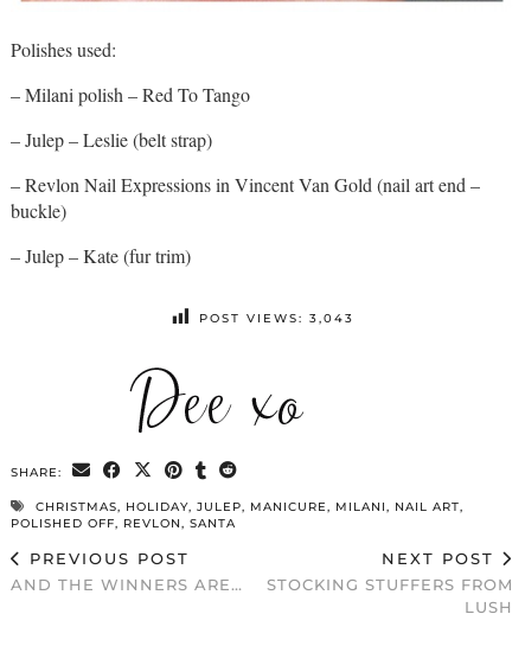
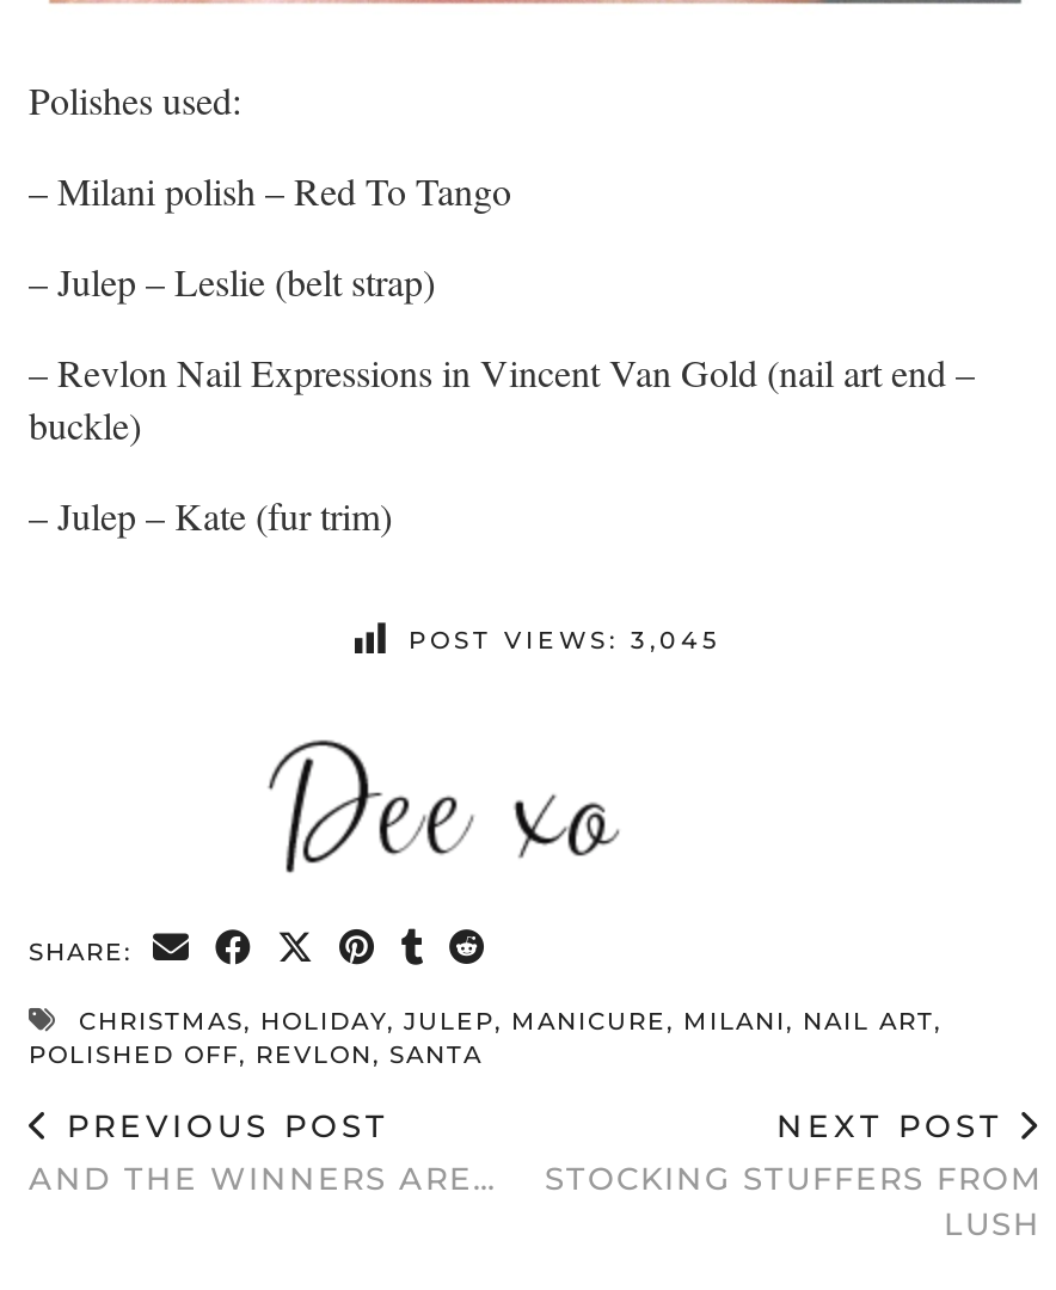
[199,311,354,326] POST VIEWS: 3,043 -> [409,626,722,657] POST VIEWS: 3,045

